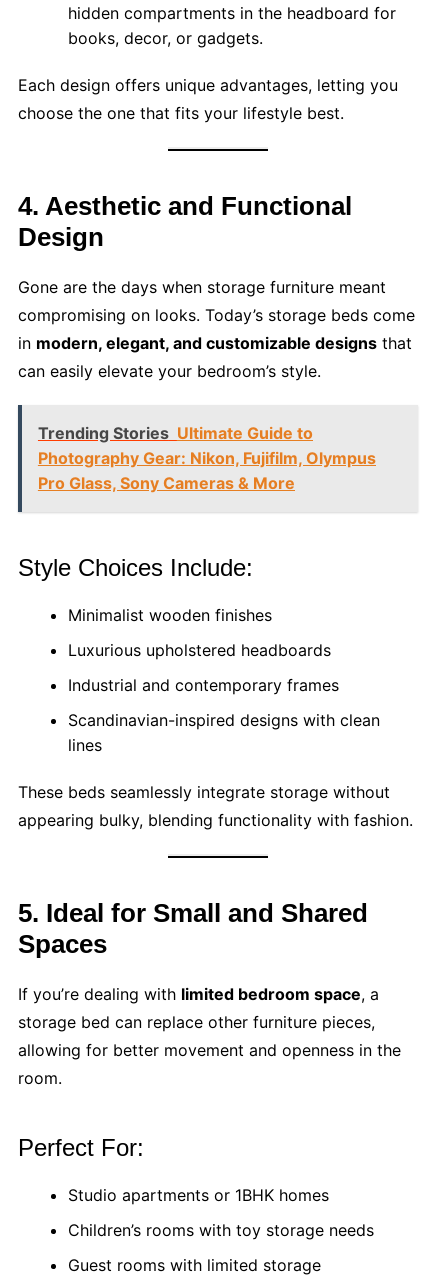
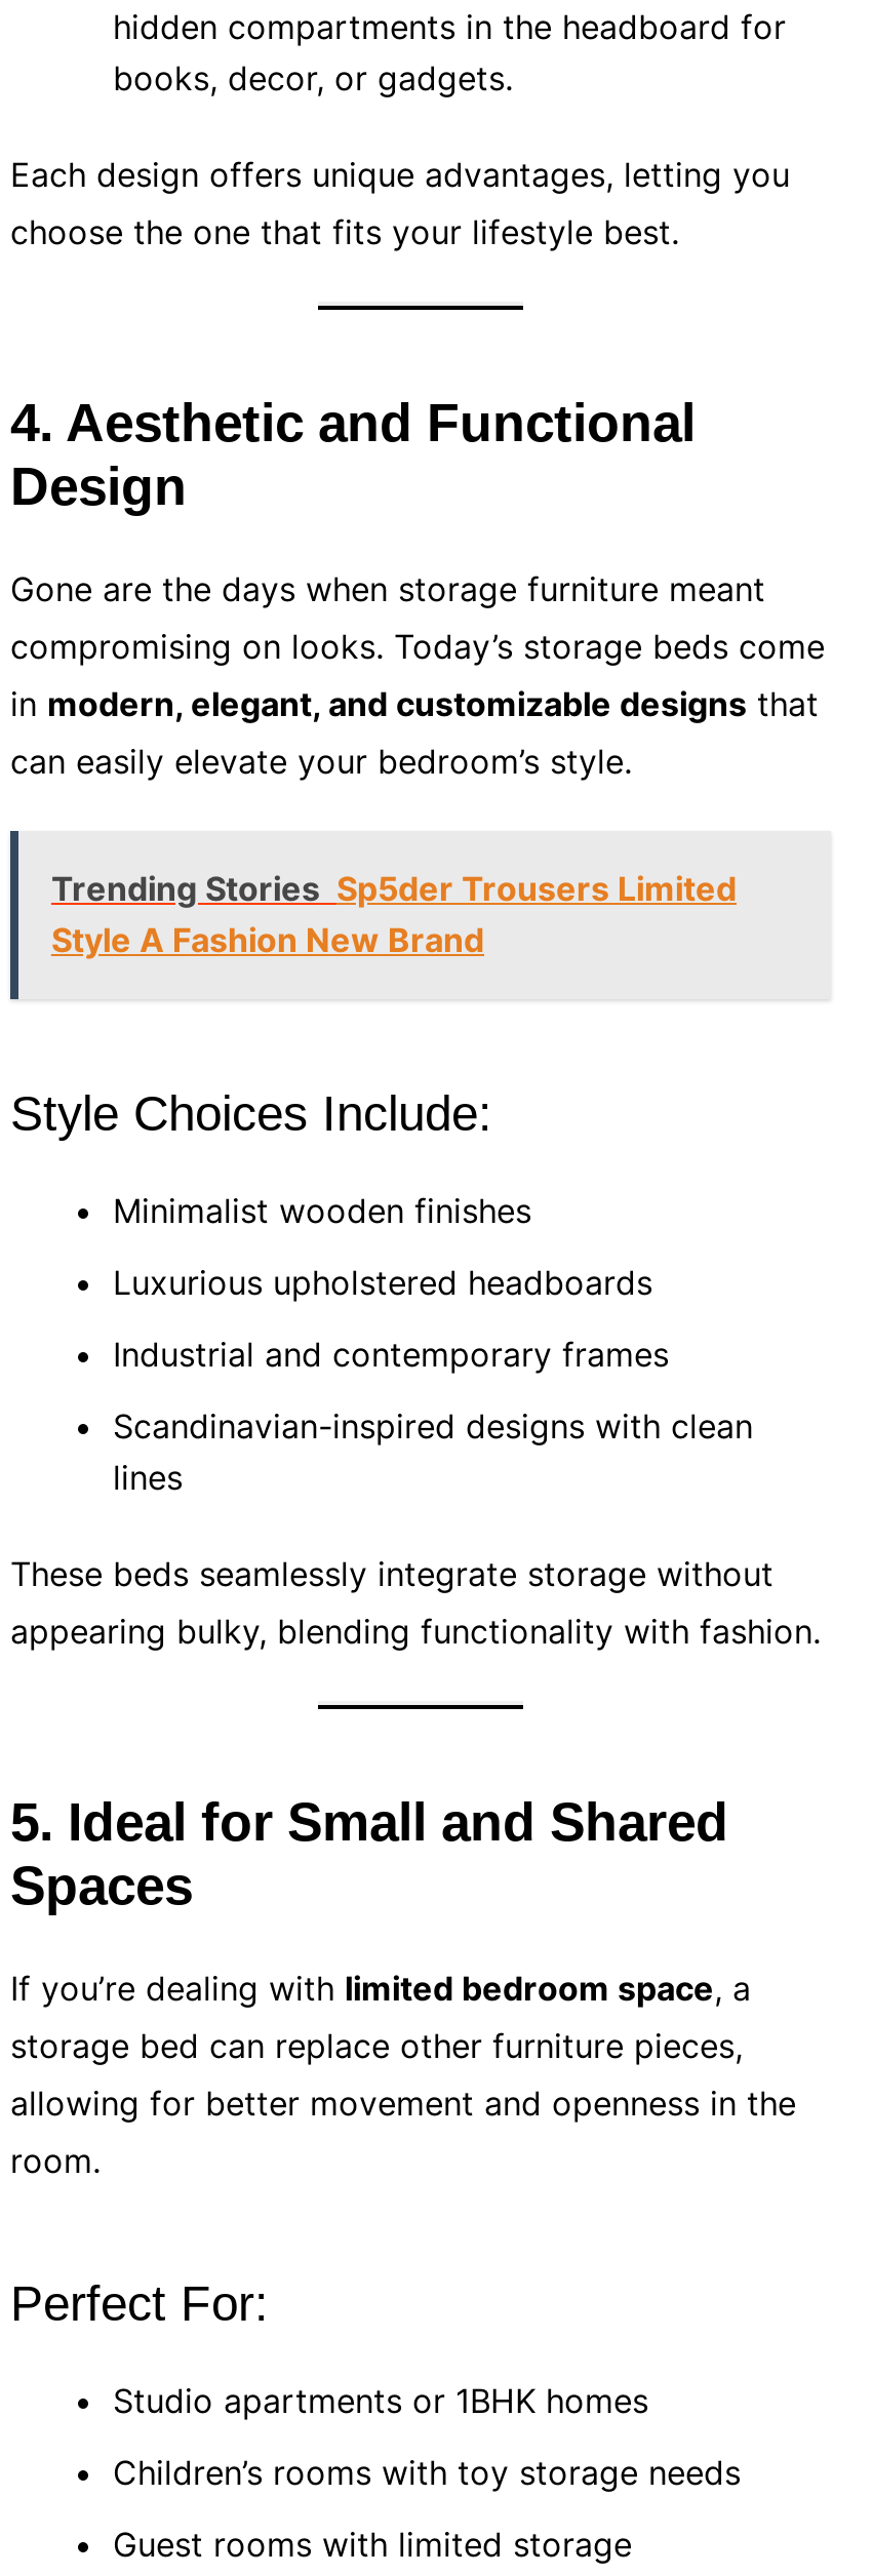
[38,423,376,493] Trending Stories Ultimate Guide to | Photography Gear: Nikon, Fujifilm, Olympus | Pro Glass, Sony Cameras & More -> [51,869,737,961] Trending Stories Sp5der Trousers Limited | Style A Fashion New Brand

